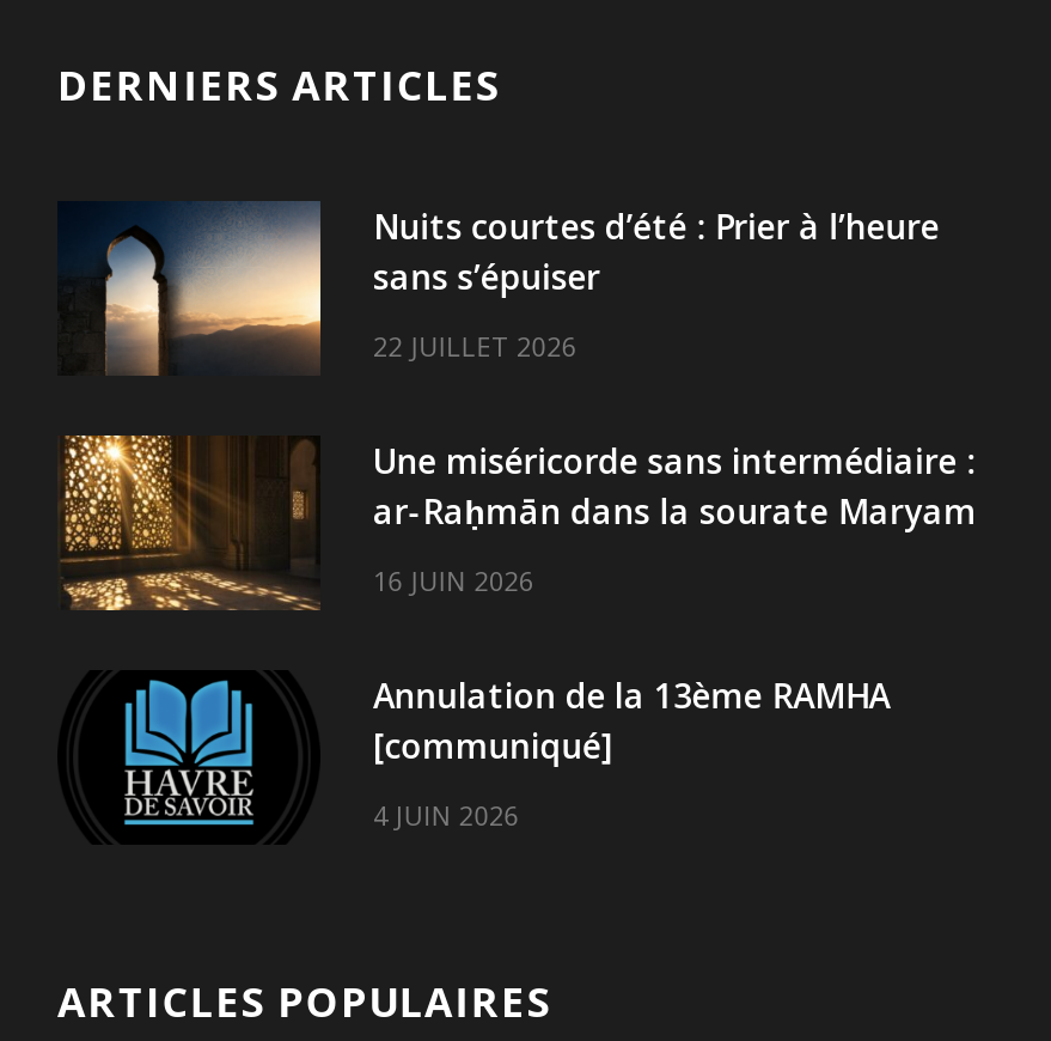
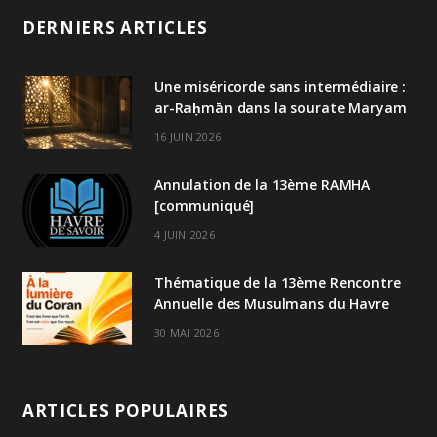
[60,201,939,373] [image] | Nuits courtes d’été : Prier à l’heure | sans s’épuiser | 22 JUILLET 2026 -> none
moved [55,431,977,833] -> [21,74,406,242]: [image] | Une miséricorde sans intermédiaire : | ar-Raḥmān dans la sourate Maryam | 16 JUIN 2026 | Annulation de la 13ème RAMHA | [communiqué] | 4 JUIN 2026
none -> [21,271,400,346] [image] | Thématique de la 13ème Rencontre | Annuelle des Musulmans du Havre | 30 MAI 2026

